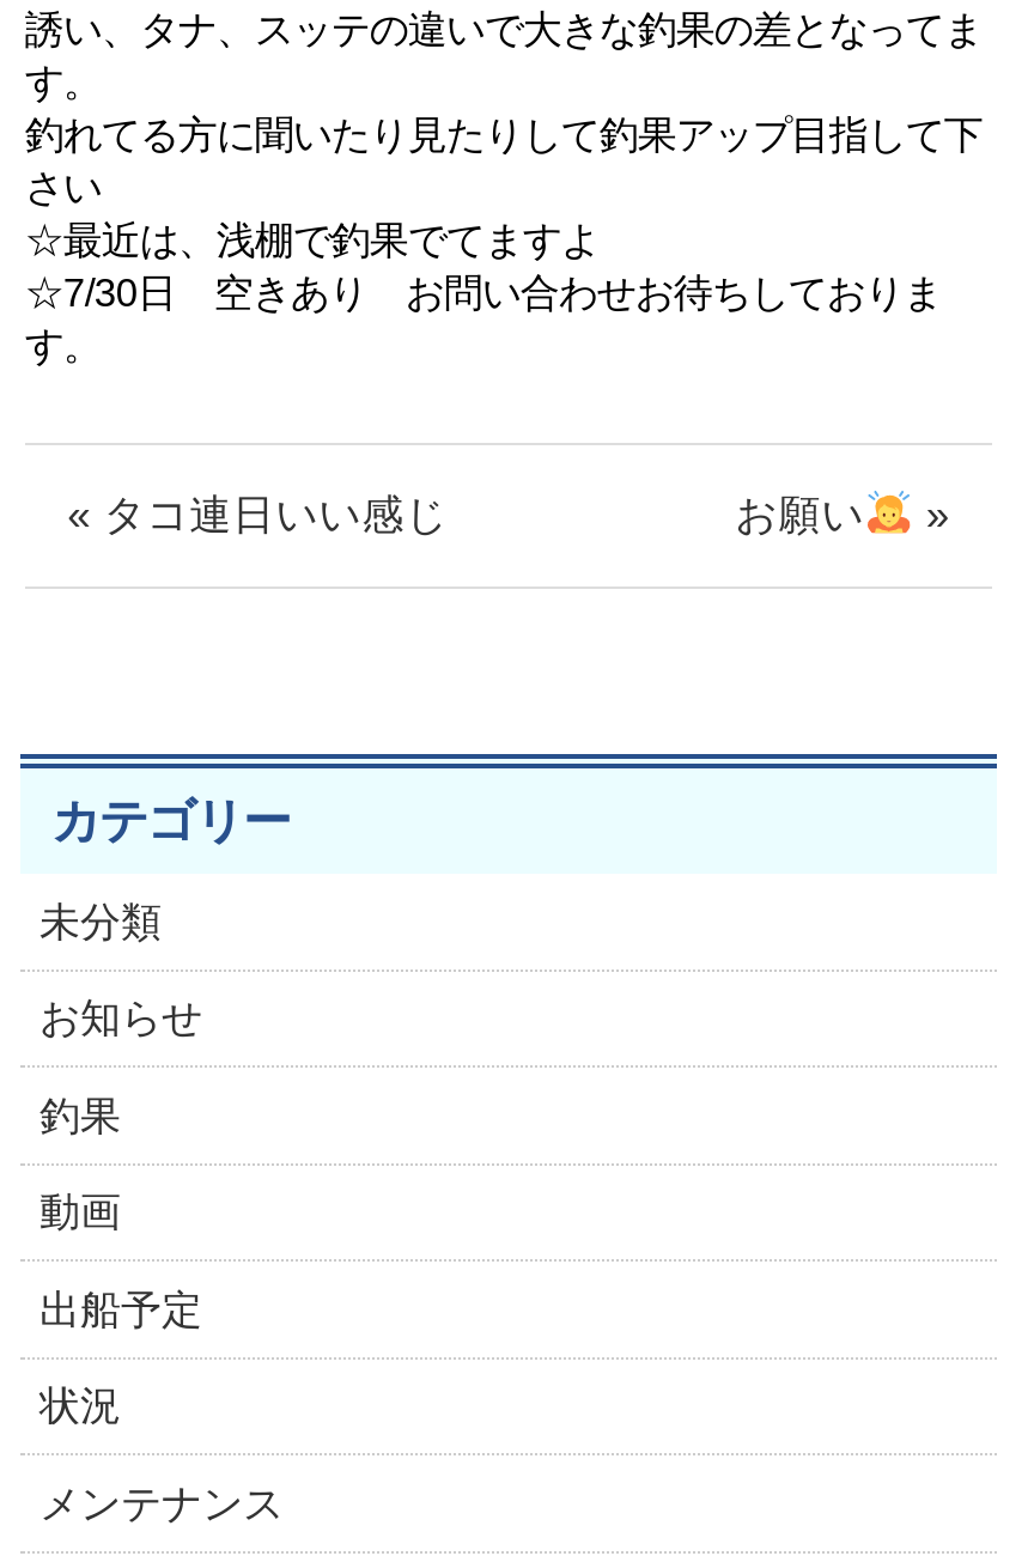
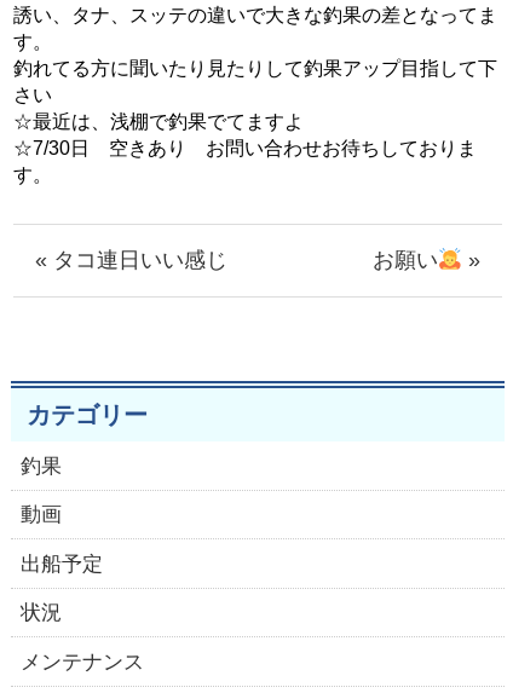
[39,899,202,1042] 未分類 | お知らせ -> none

